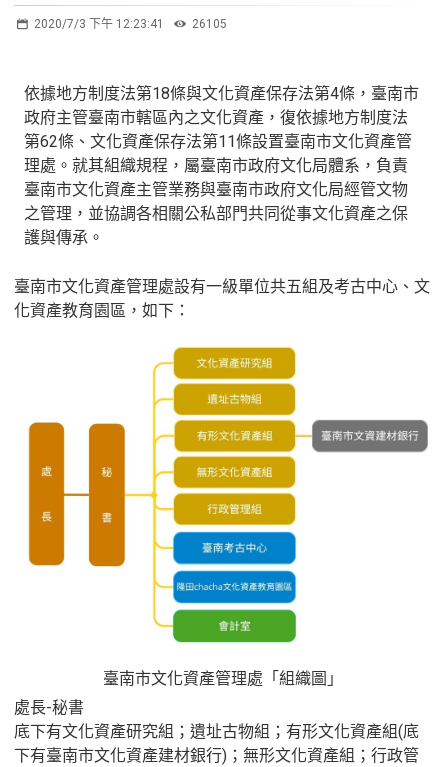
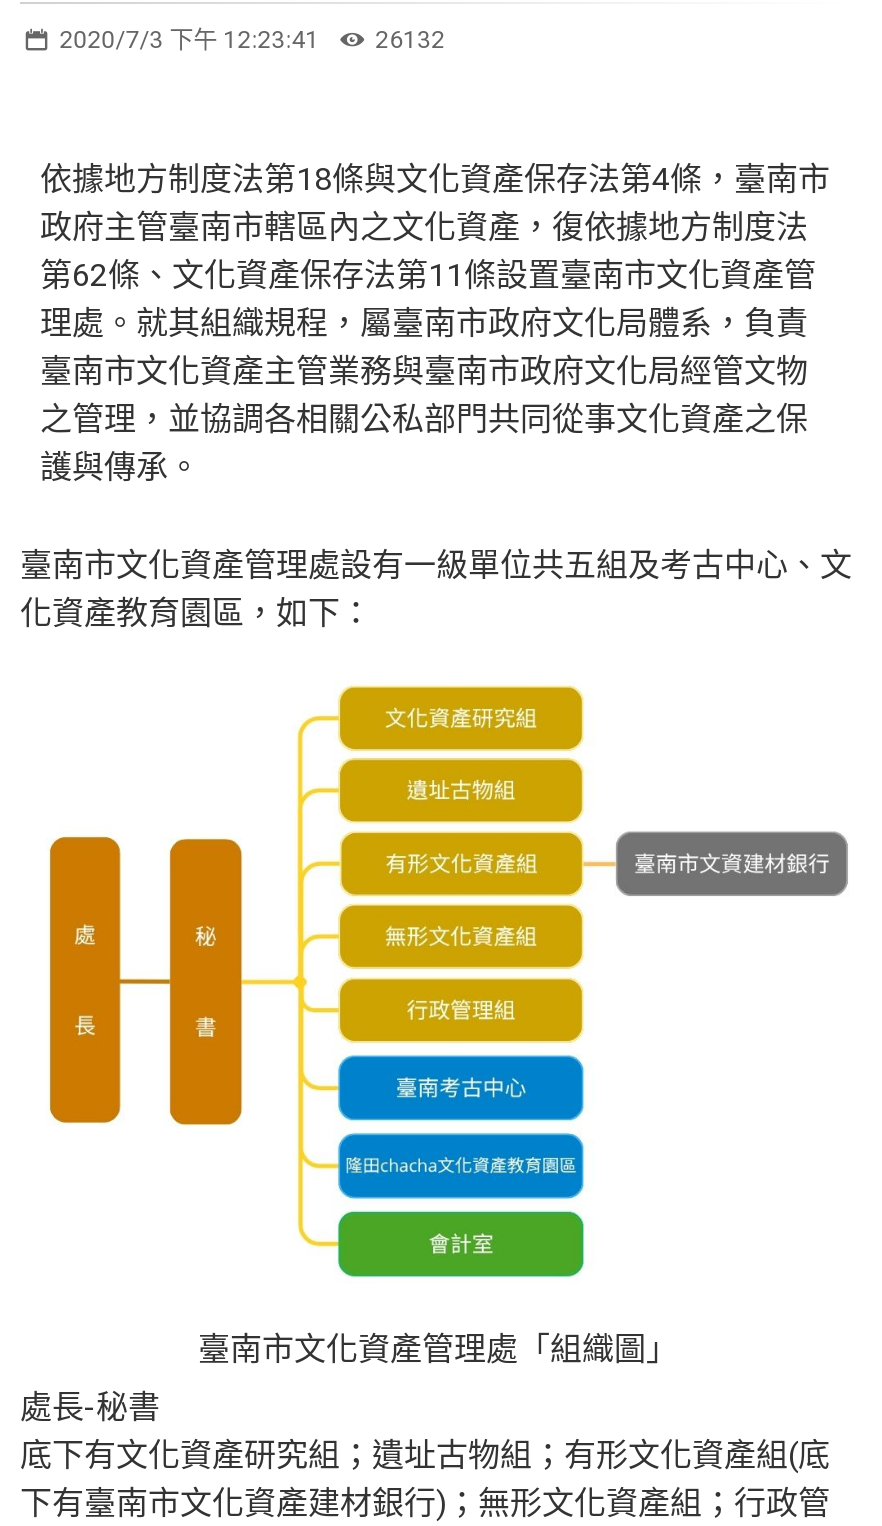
[34,17,227,31] 2020/7/3 下午 12:23:41 26105 -> [60,26,445,54] 2020/7/3 下午 12:23:41 26132

